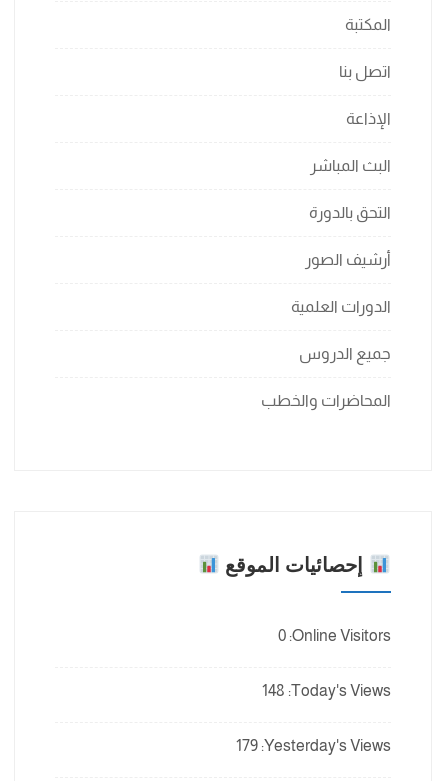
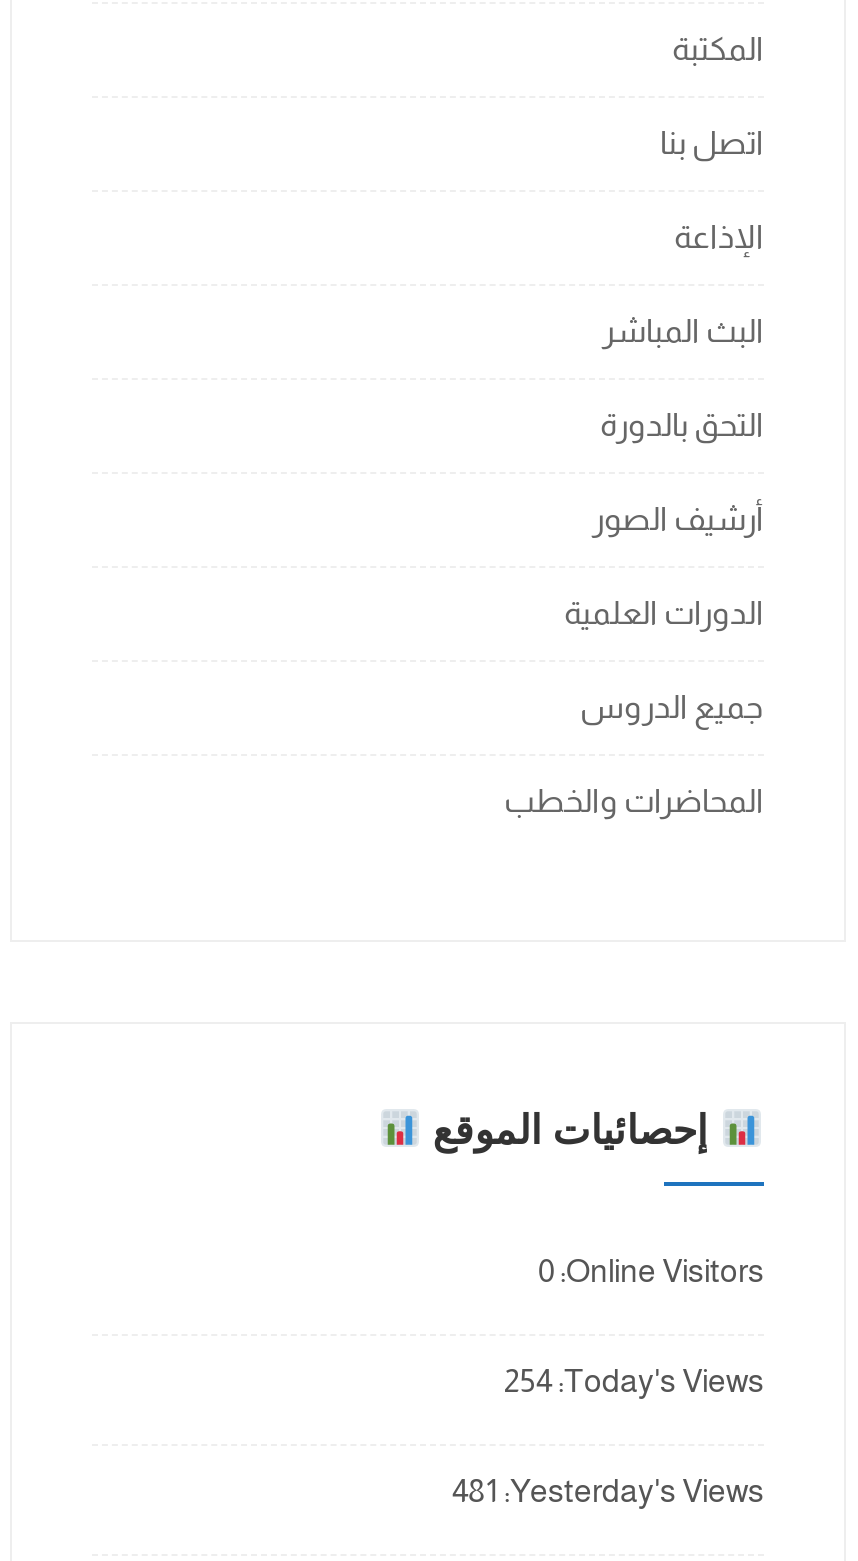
[262,682,391,699] 148 Today's Views: -> [504,1364,764,1398] 254 Today's Views:
[236,737,391,754] 179 Yesterday's Views: -> [452,1474,764,1508] 481 Yesterday's Views:

